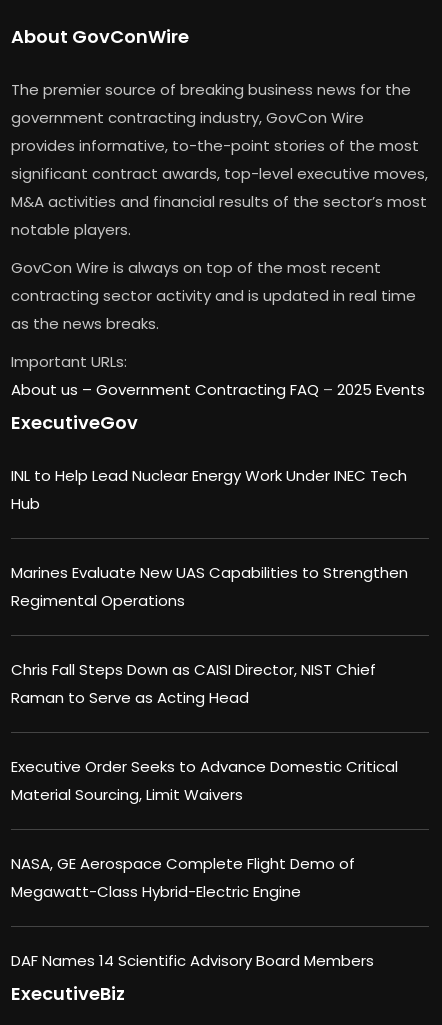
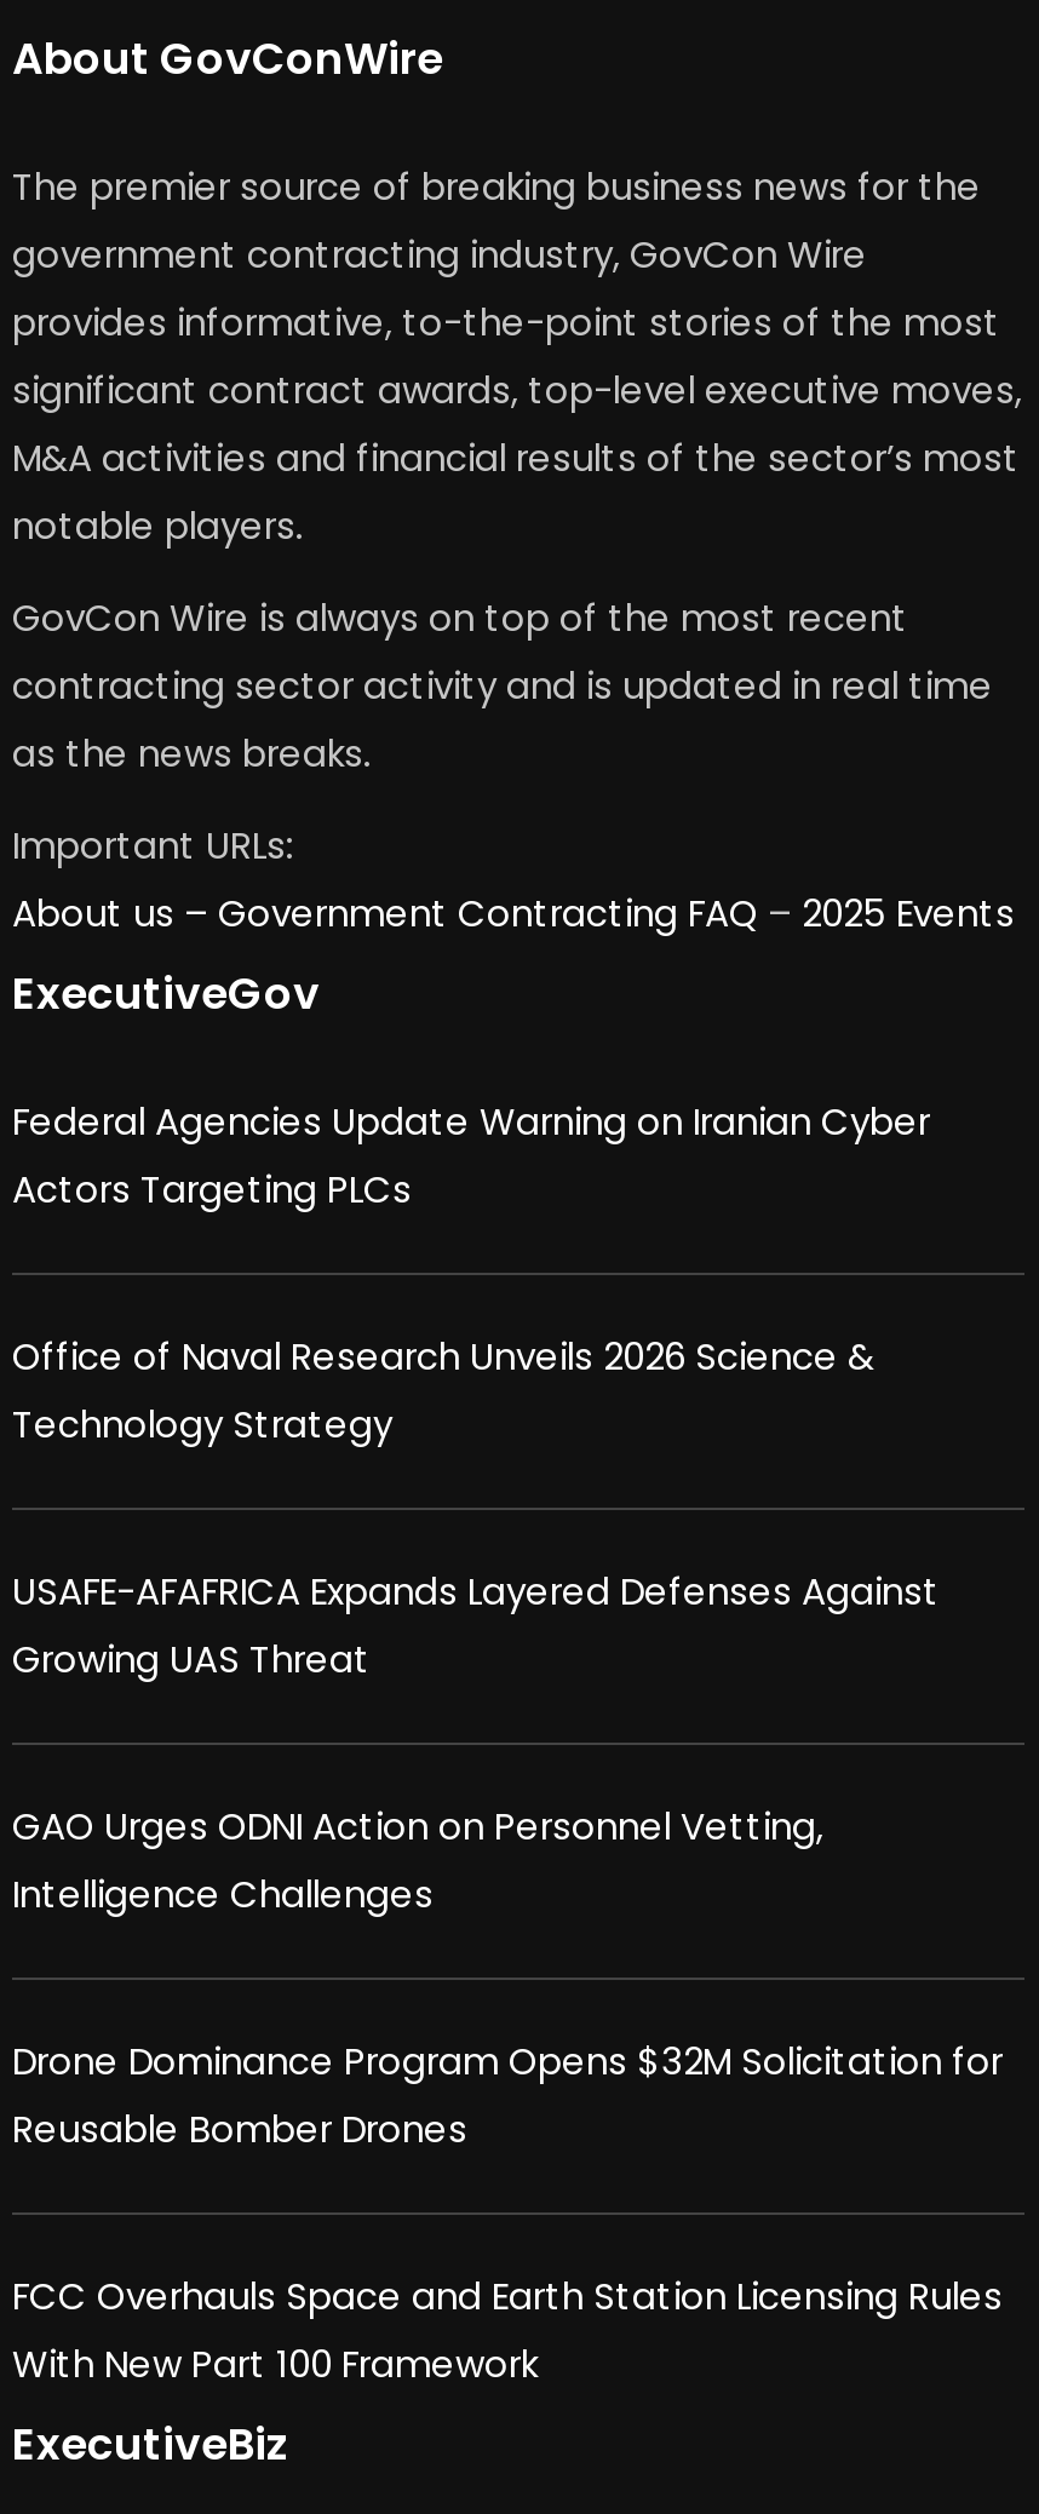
[11,465,407,514] INL to Help Lead Nuclear Energy Work Under INEC Tech | Hub -> [12,1096,930,1215] Federal Agencies Update Warning on Iranian Cyber | Actors Targeting PLCs
[11,562,408,611] Marines Evaluate New UAS Capabilities to Strengthen | Regimental Operations -> [12,1331,874,1450] Office of Naval Research Unveils 2026 Science & | Technology Strategy
[11,659,376,708] Chris Fall Steps Down as CAISI Director, NIST Chief | Raman to Serve as Acting Head -> [12,1566,940,1685] USAFE-AFAFRICA Expands Layered Defenses Against | Growing UAS Threat
[11,756,398,805] Executive Order Seeks to Advance Domestic Critical | Material Sourcing, Limit Waivers -> [12,1801,823,1920] GAO Urges ODNI Action on Personnel Vetting, | Intelligence Challenges
[11,853,355,902] NASA, GE Aerospace Complete Flight Demo of | Megawatt-Class Hybrid-Electric Engine -> [12,2036,1003,2155] Drone Dominance Program Opens $32M Solicitation for | Reusable Bomber Drones
[11,950,374,971] DAF Names 14 Scientific Advisory Board Members -> [12,2271,1003,2390] FCC Overhauls Space and Earth Station Licensing Rules | With New Part 100 Framework

